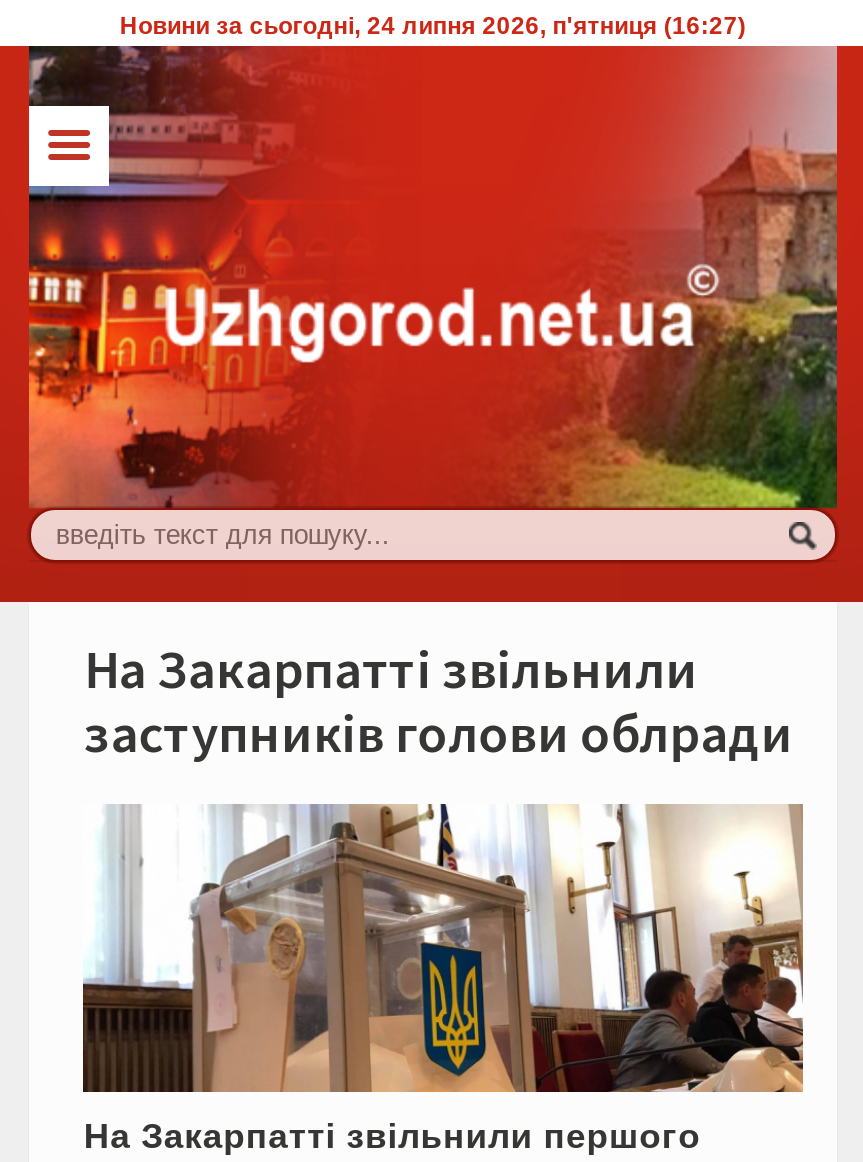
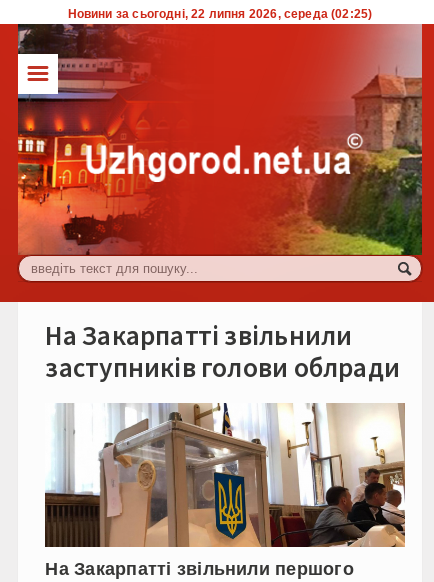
[120,12,746,40] Новини за сьогодні, 24 липня 2026, п'ятниця (16:27) -> [68,7,372,21] Новини за сьогодні, 22 липня 2026, середа (02:25)

